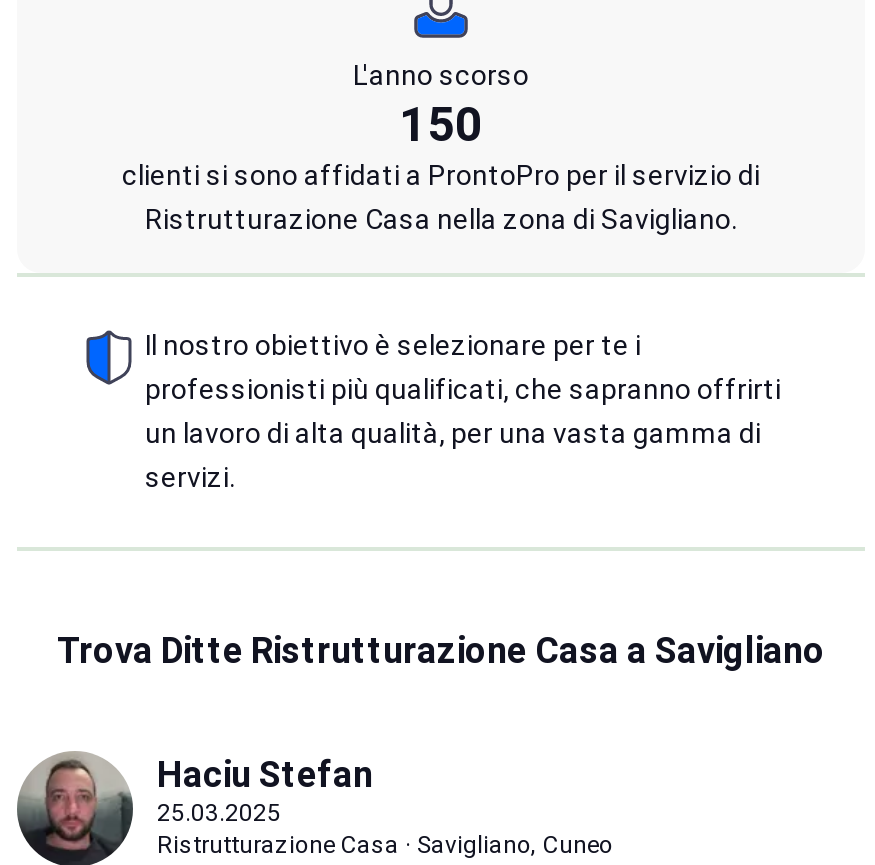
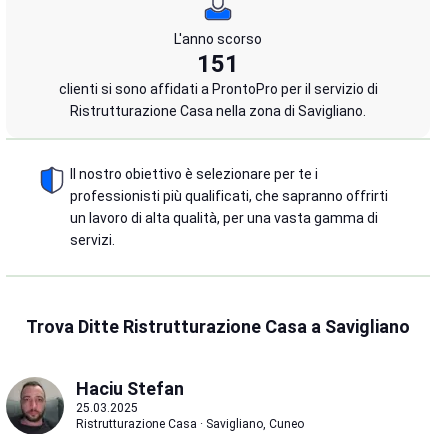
[399,97,483,153] 150 -> [197,50,239,78] 151

